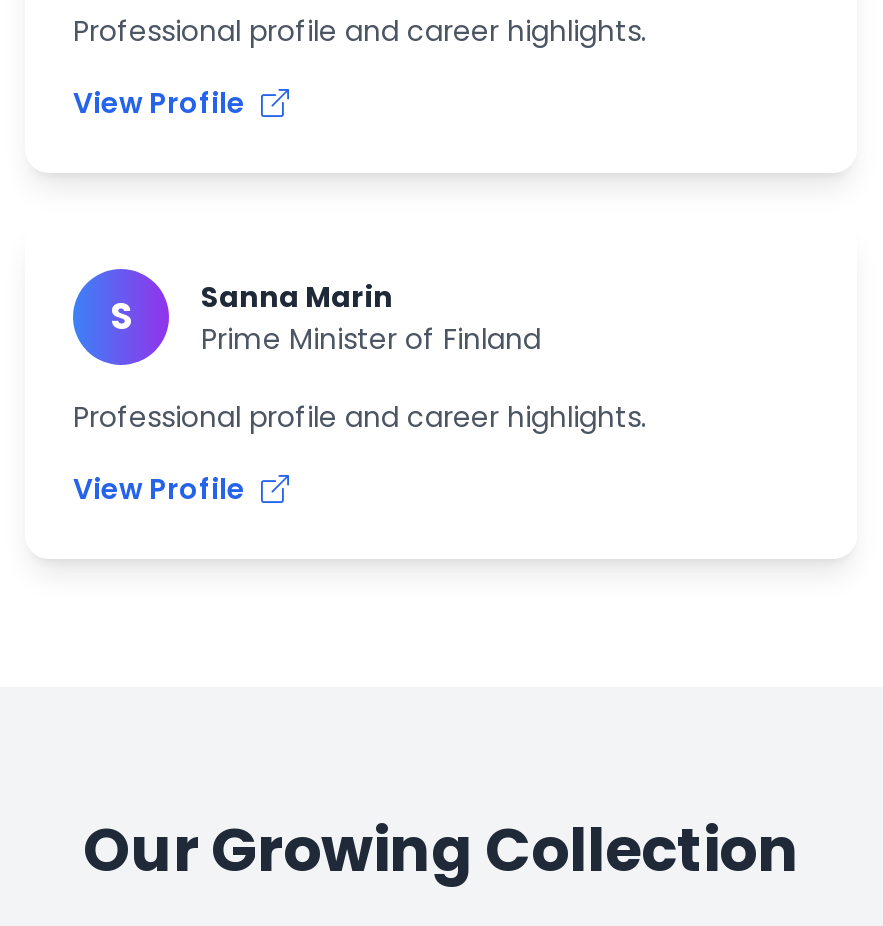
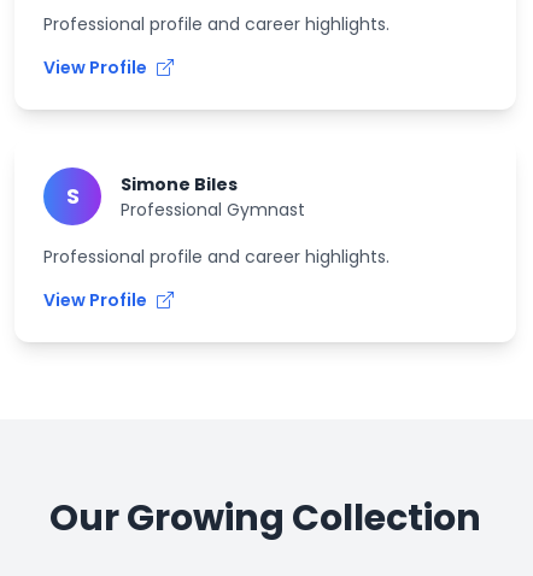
[201,276,541,358] Sanna Marin | Prime Minister of Finland -> [121,172,305,221] Simone Biles | Professional Gymnast

